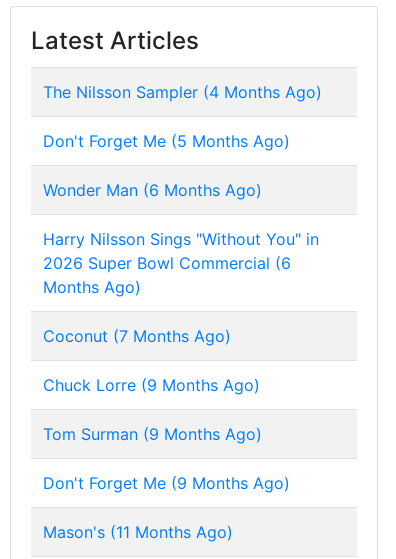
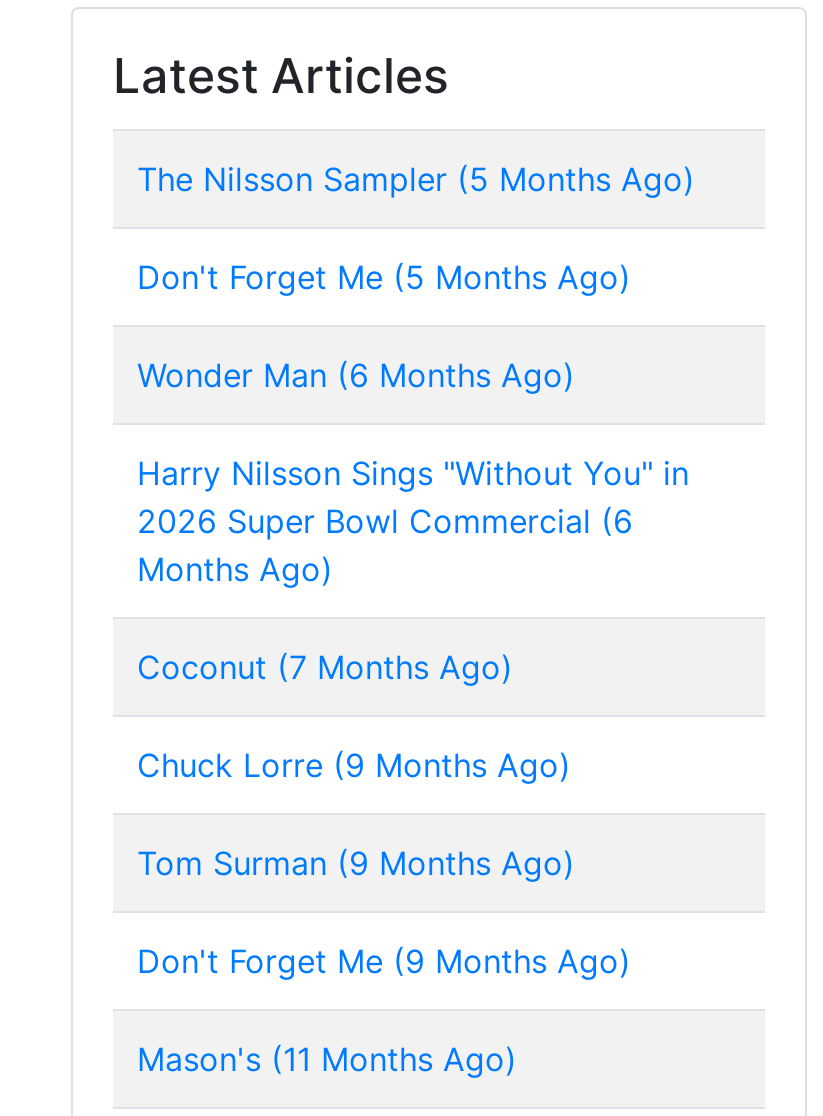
[43,82,322,102] The Nilsson Sampler (4 Months Ago) -> [137,159,695,199] The Nilsson Sampler (5 Months Ago)

